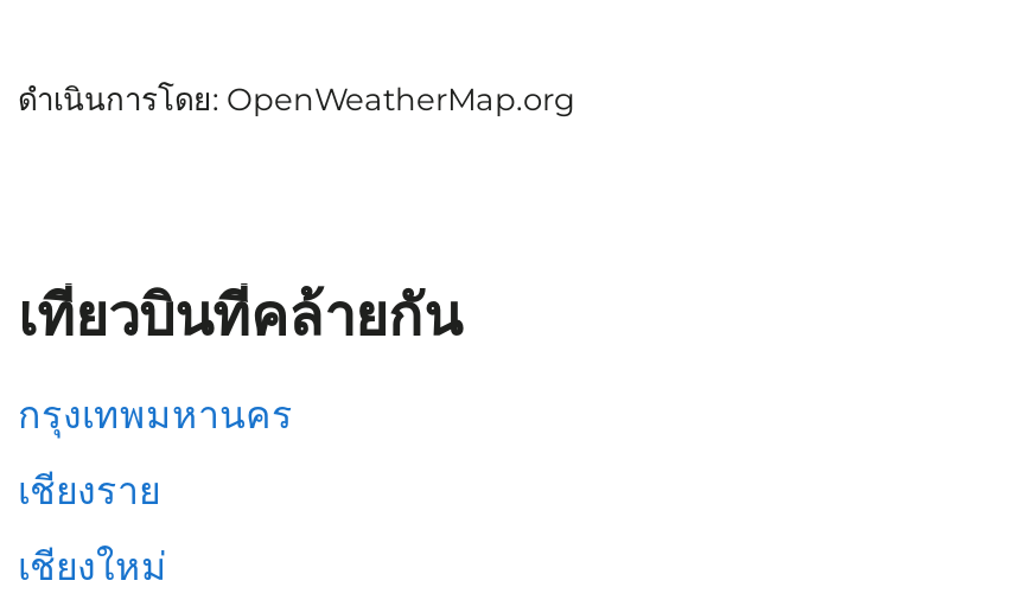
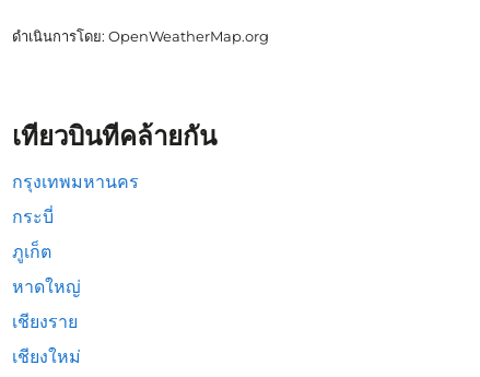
none -> [12,207,81,297] กระบี่ | ภูเก็ต | หาดใหญ่

